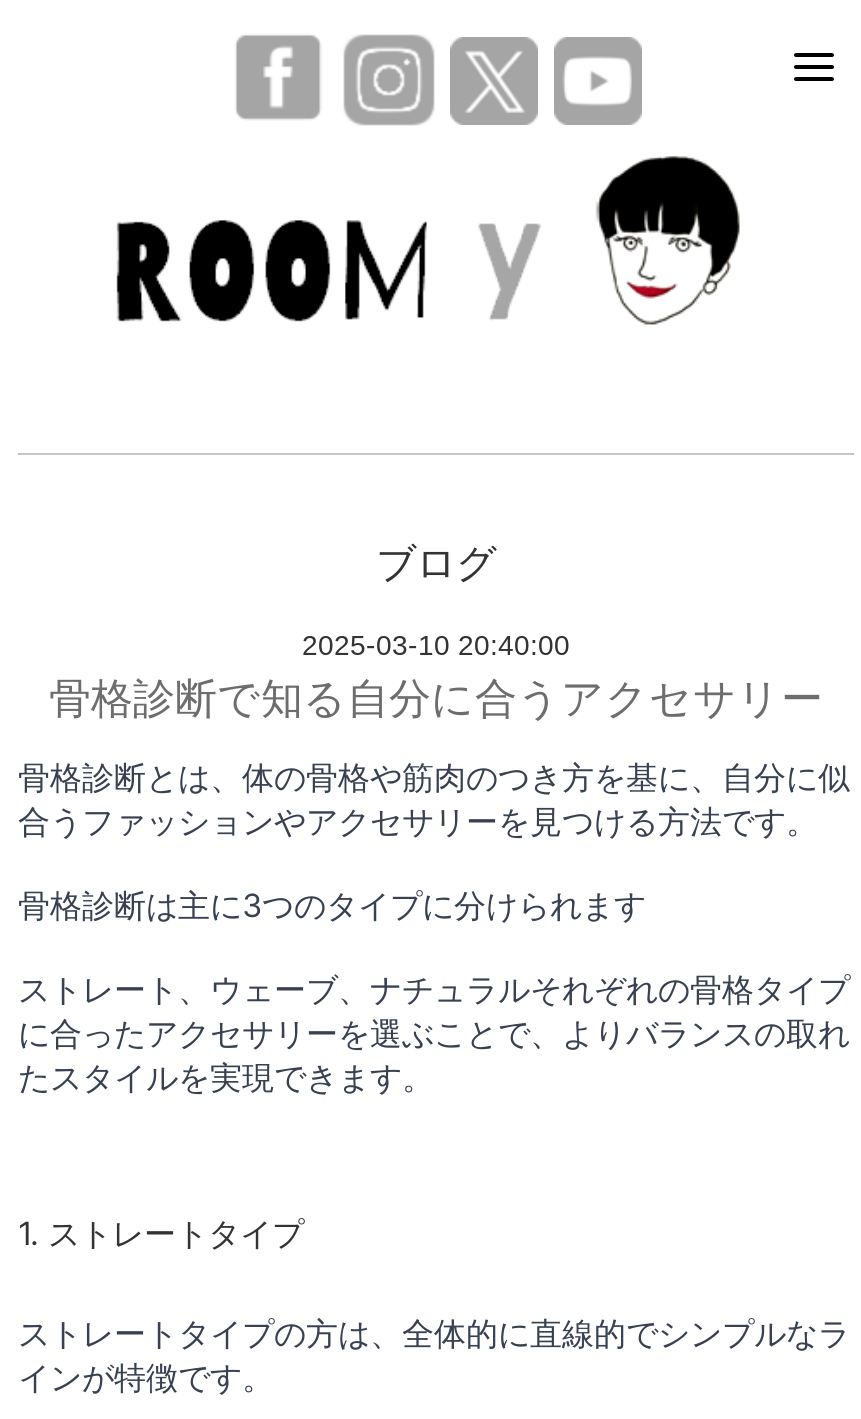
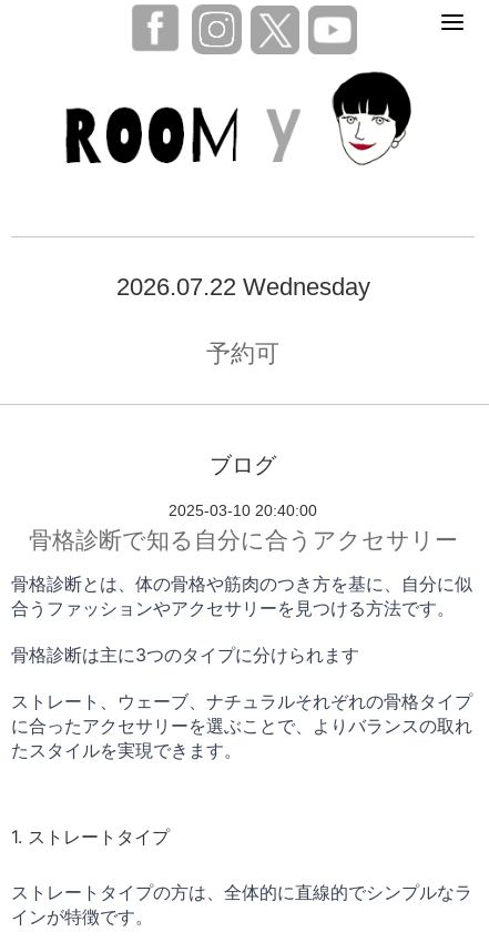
none -> [116,273,370,367] 2026.07.22 Wednesday | 予約可

